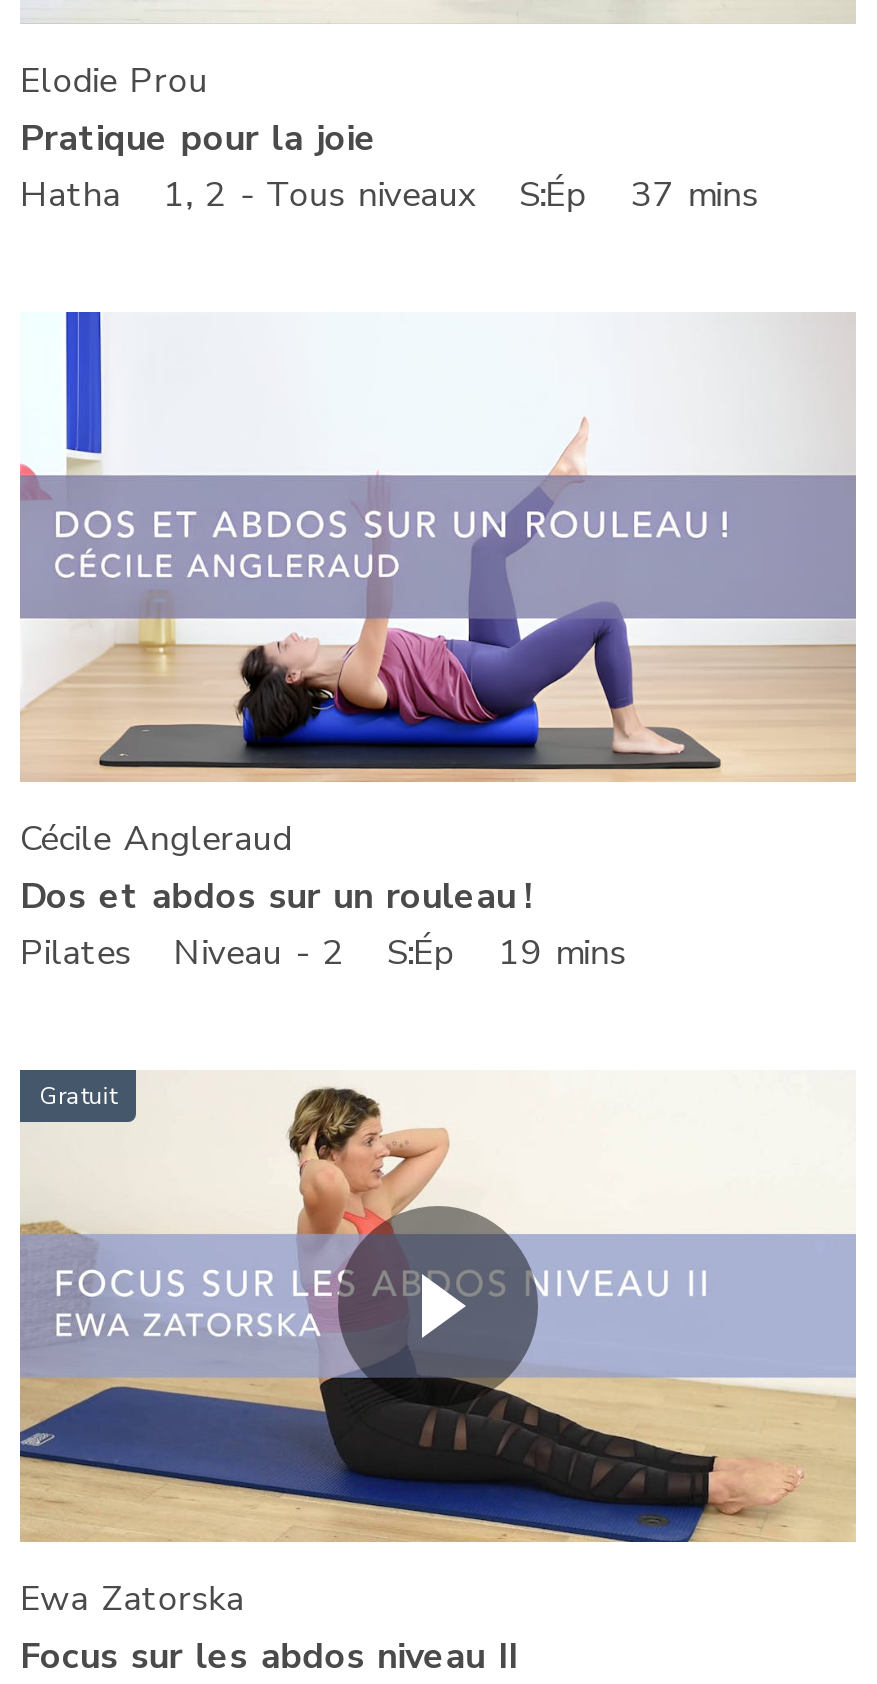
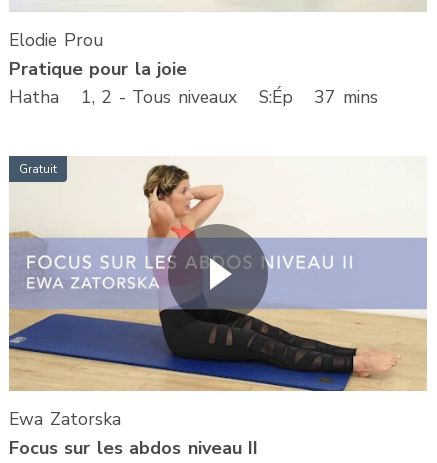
[20,310,854,977] [image] | Cécile Angleraud | Dos et abdos sur un rouleau ! | Pilates | Niveau - 2 | S:Ép | 19 mins -> none

